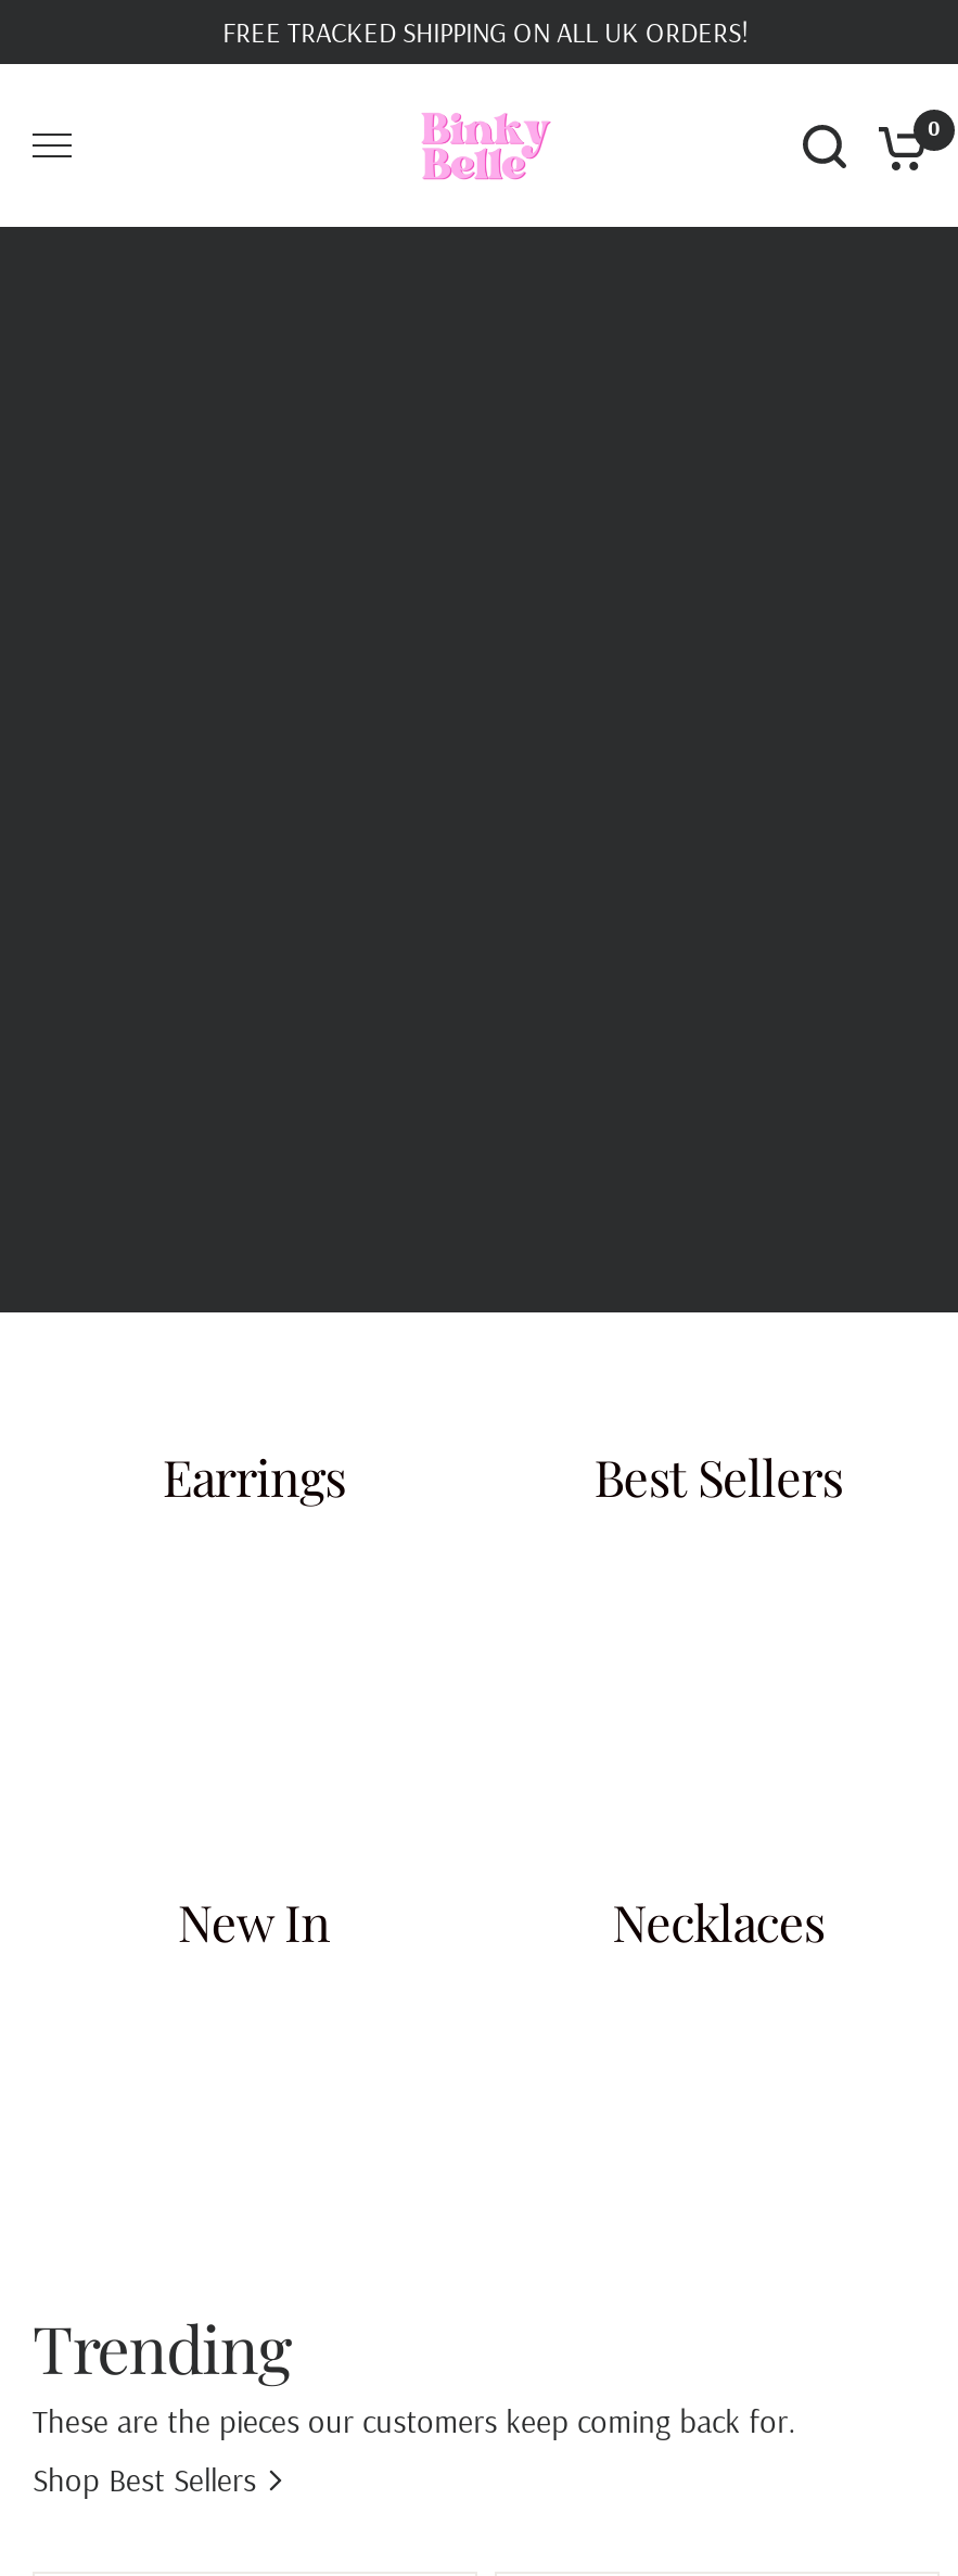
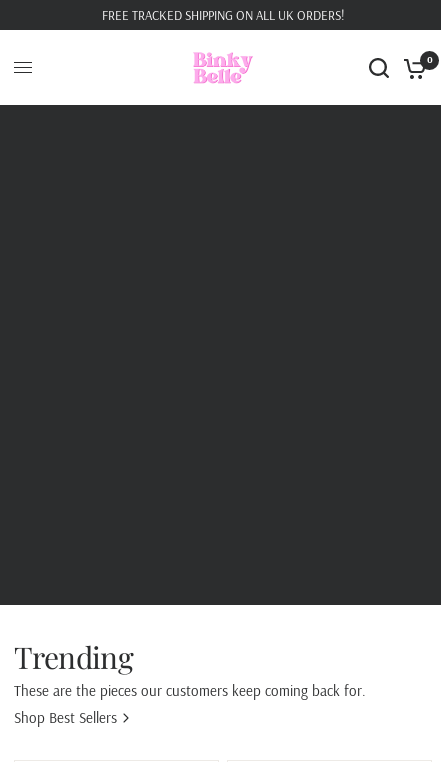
[162,1443,842,1510] Earrings | Best Sellers -> none
[178,1888,824,1955] New In | Necklaces -> none

